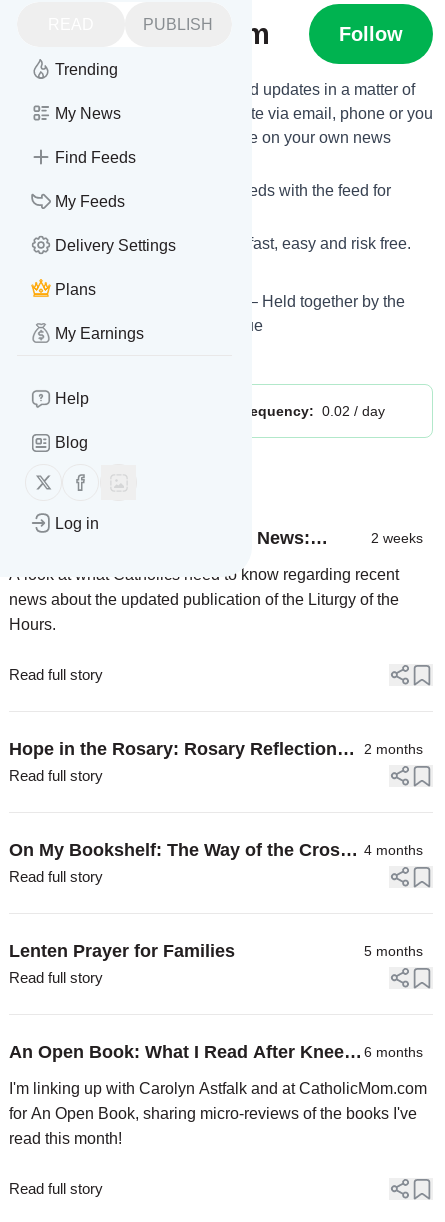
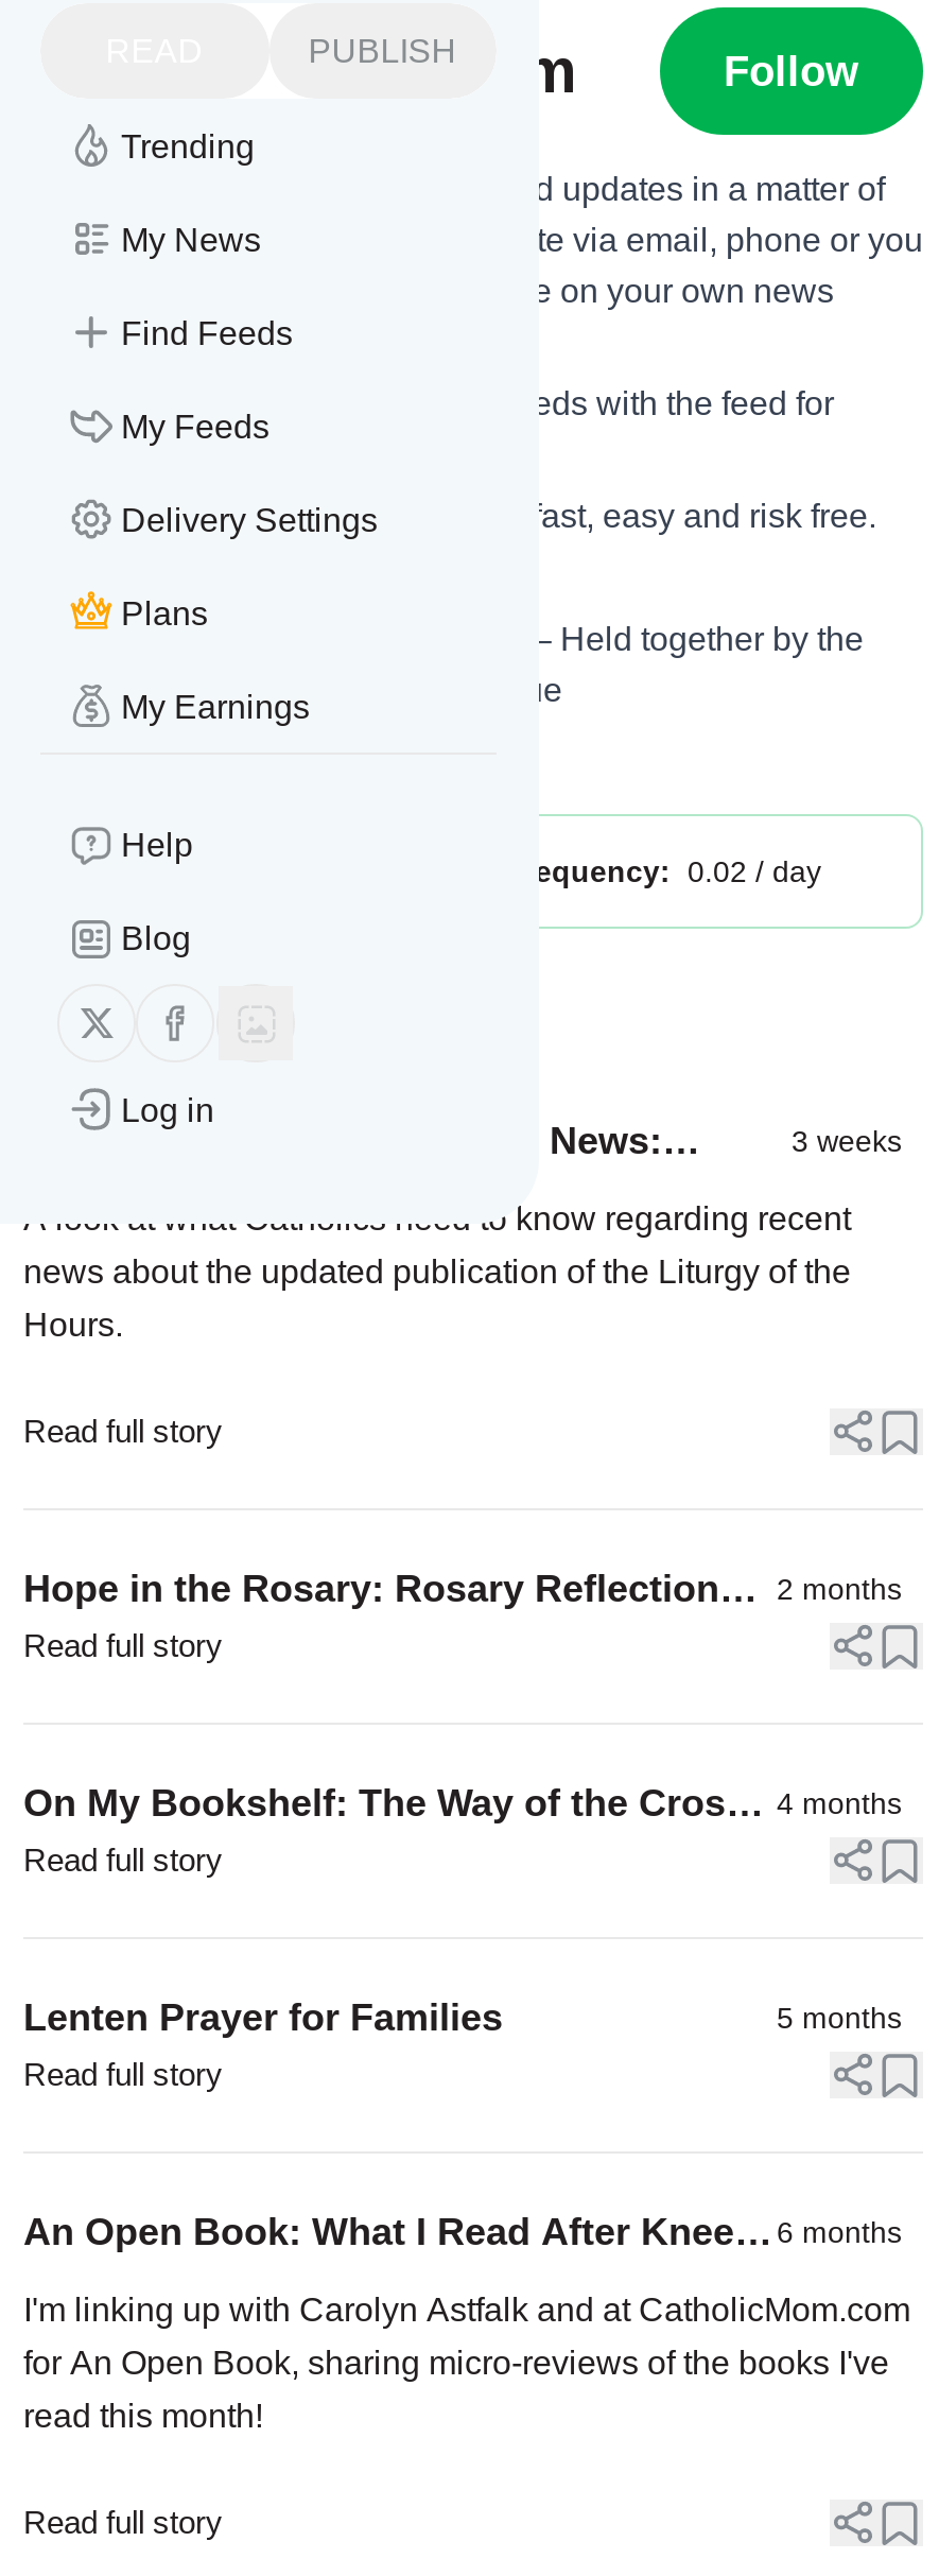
[371,530,423,546] 2 weeks -> [792,1124,902,1158] 3 weeks

